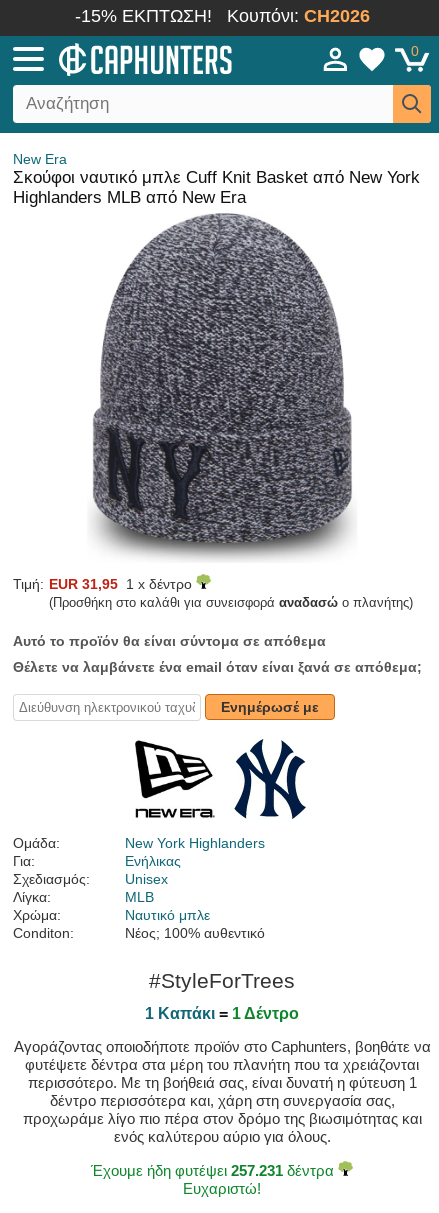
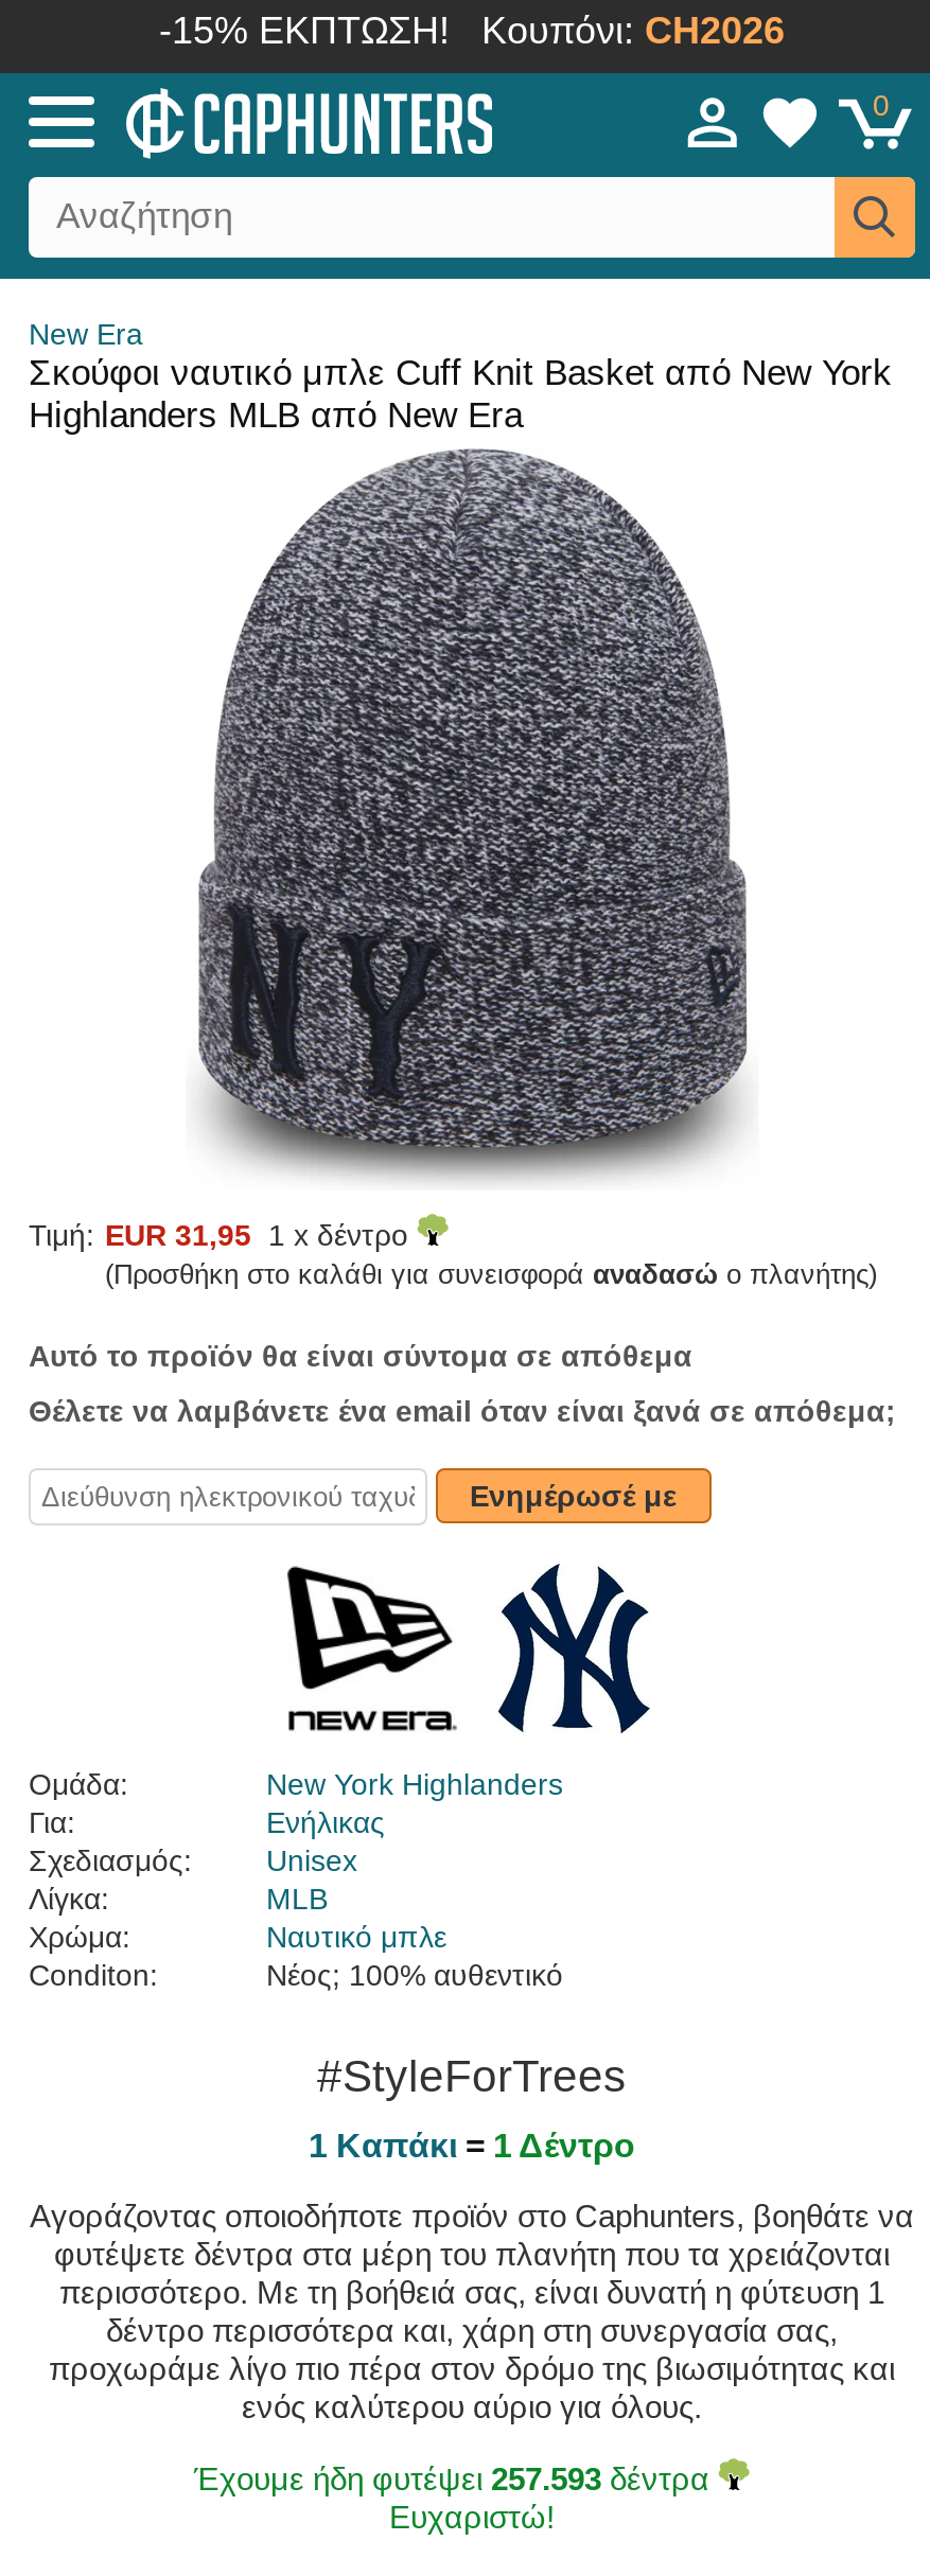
[91,1162,338,1179] Έχουμε ήδη φυτέψει 257.231 δέντρα -> [194,2461,718,2497] Έχουμε ήδη φυτέψει 257.593 δέντρα

